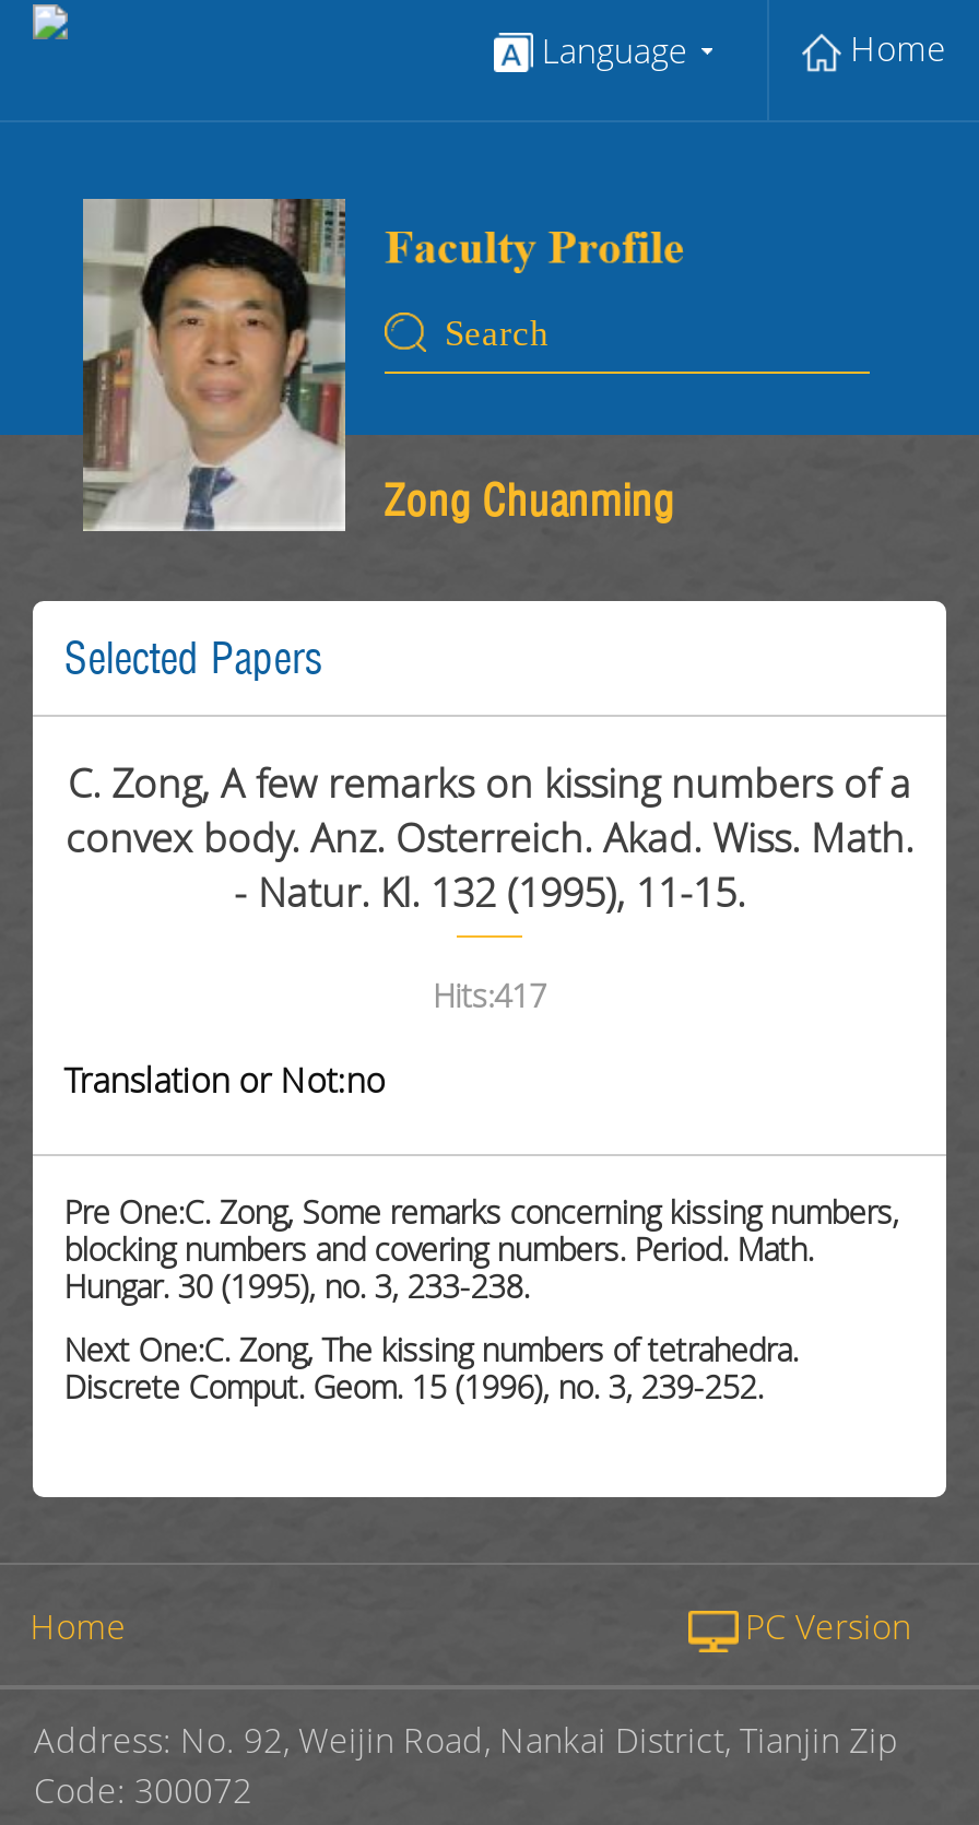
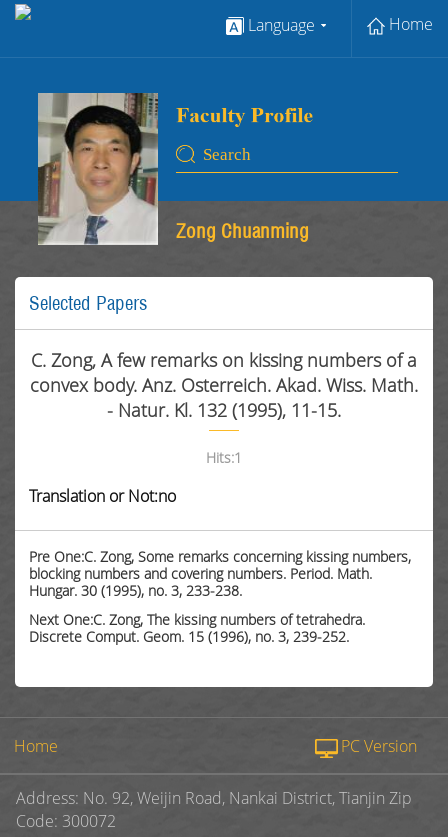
[433,975,546,1016] Hits:417 -> [206,448,242,467] Hits:1

